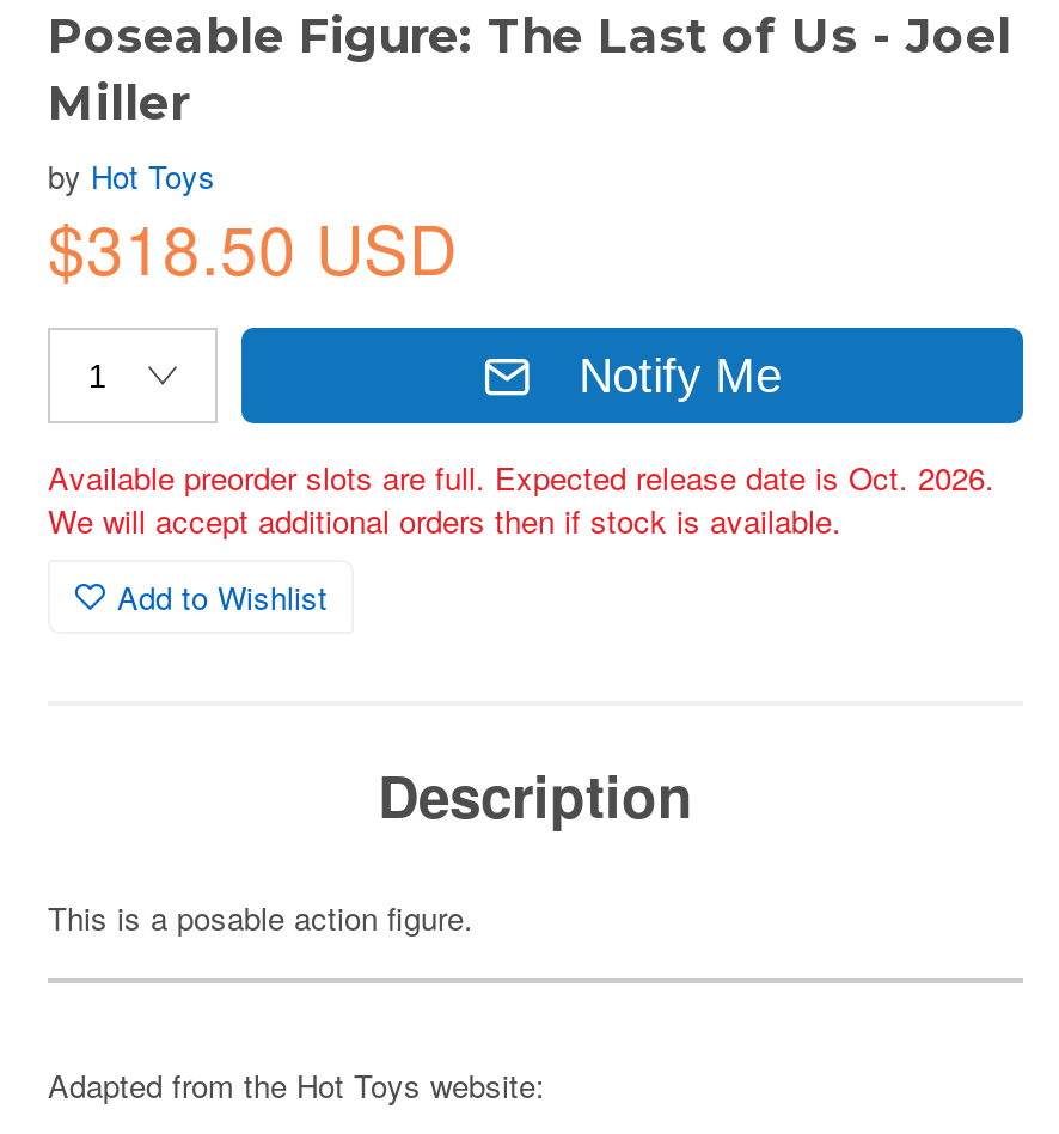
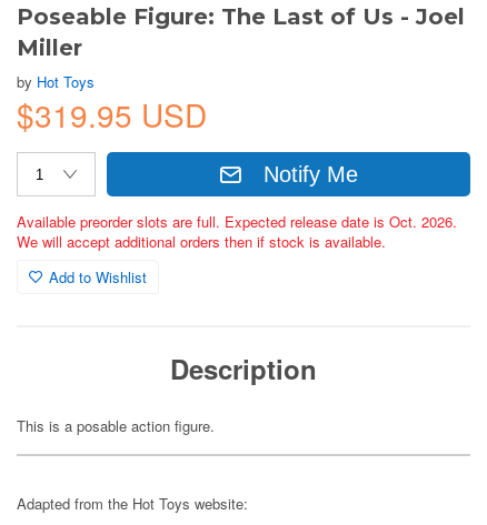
[48,199,457,294] $318.50 USD -> [17,92,207,137] $319.95 USD

